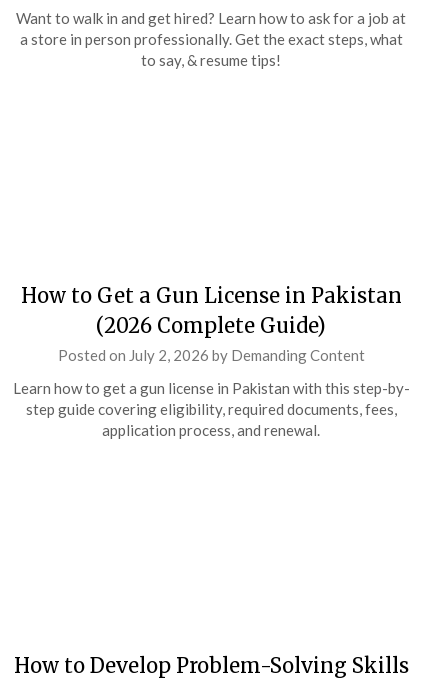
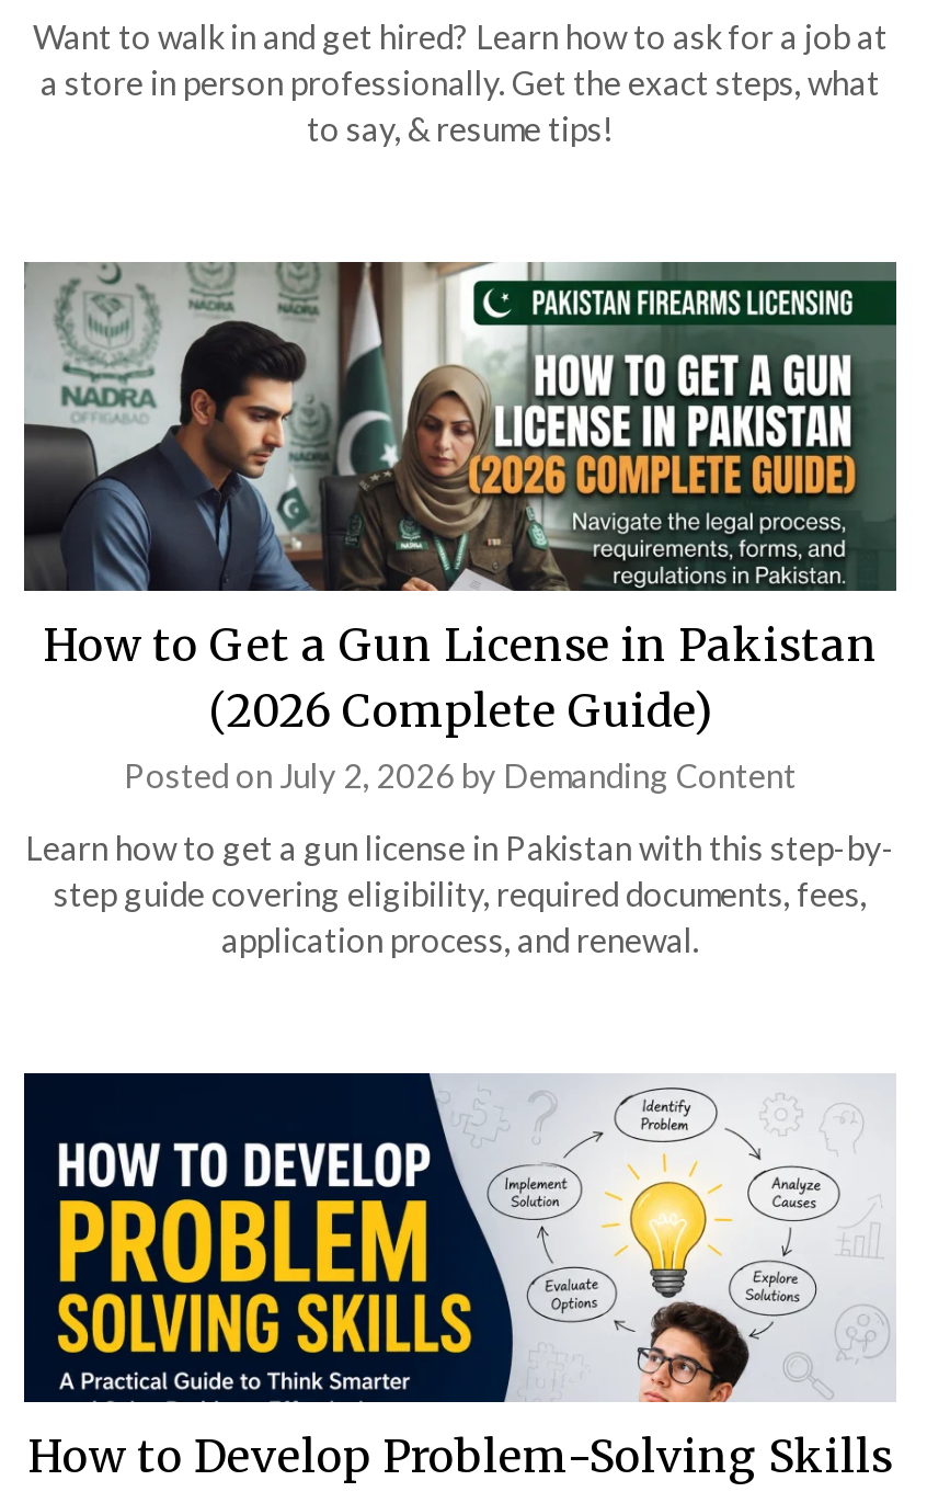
none -> [22,260,899,593] [image]
none -> [22,1071,894,1404] [image]

